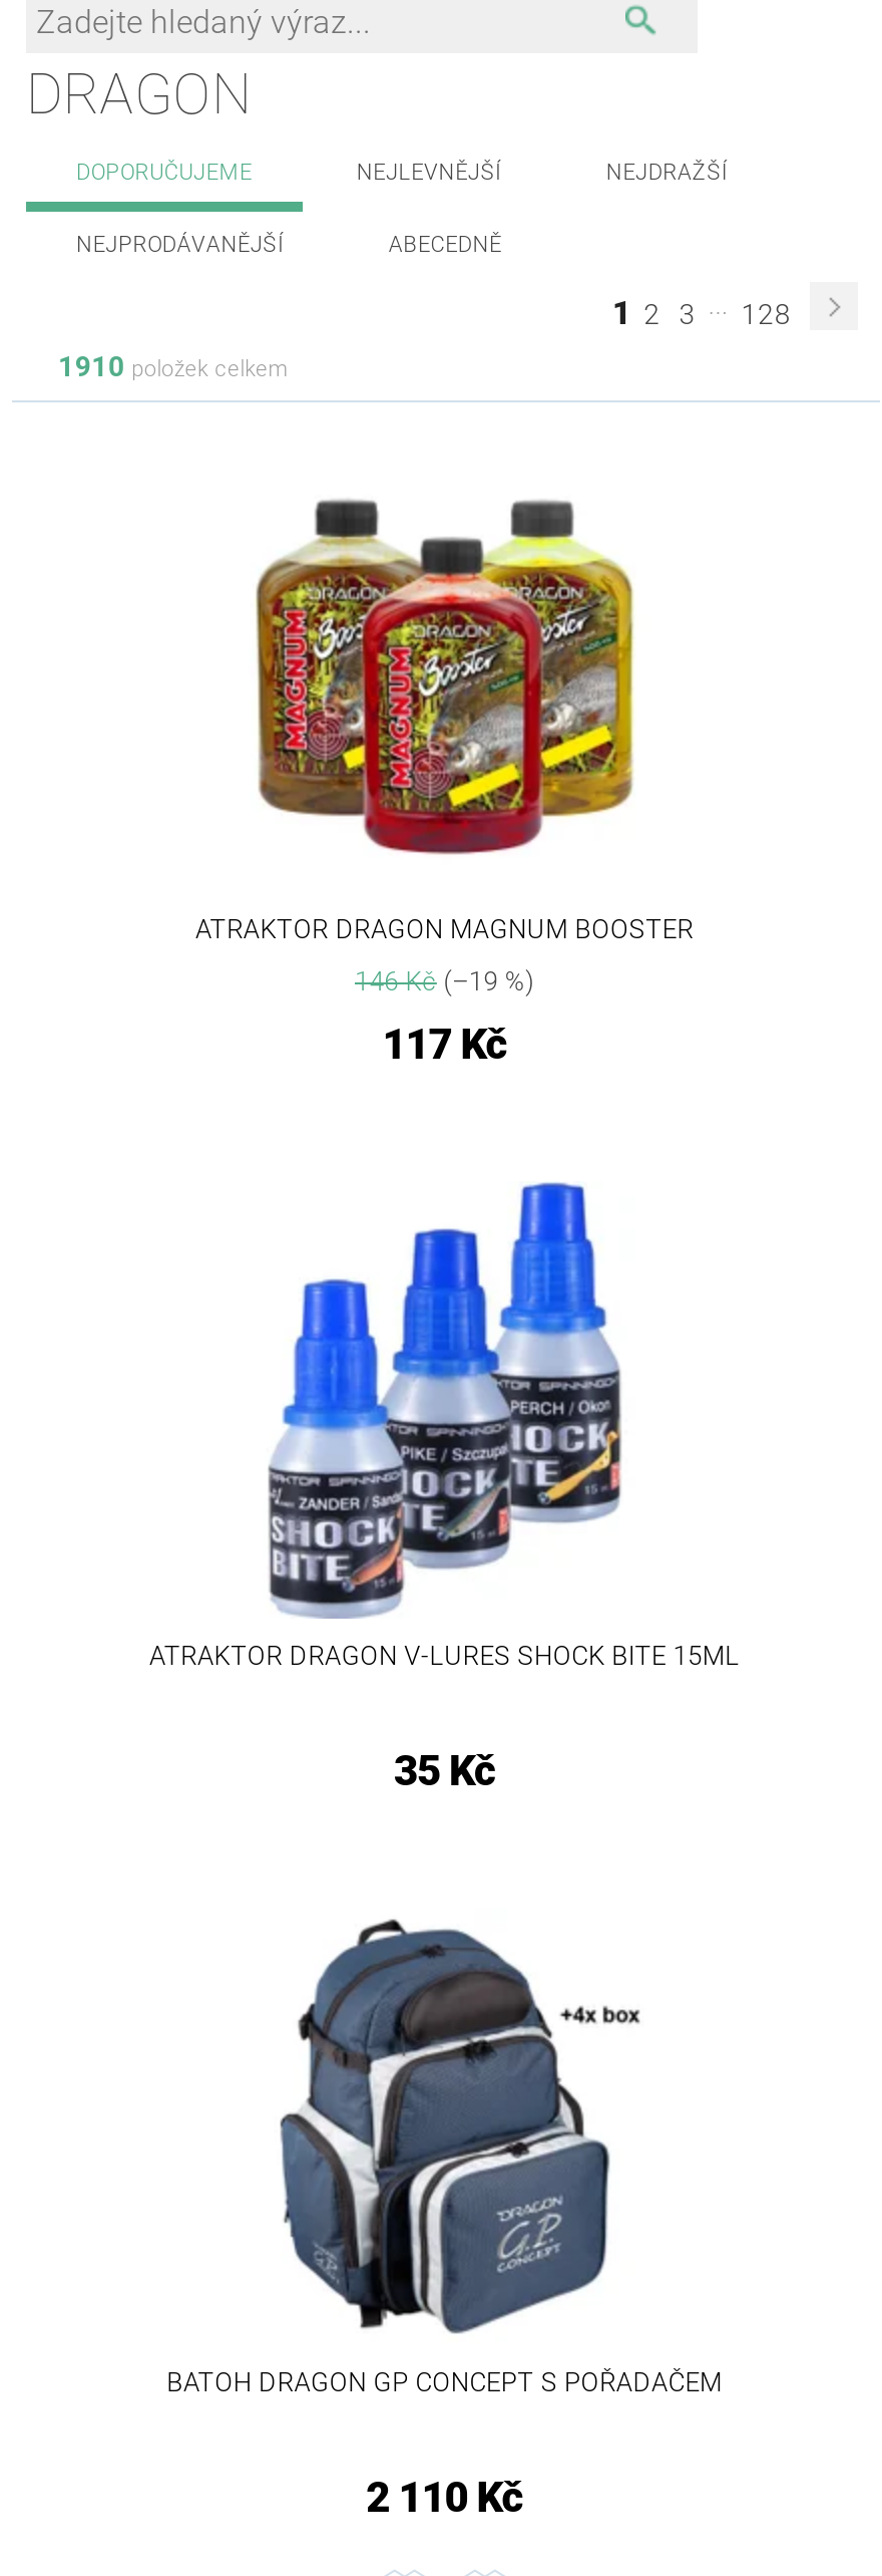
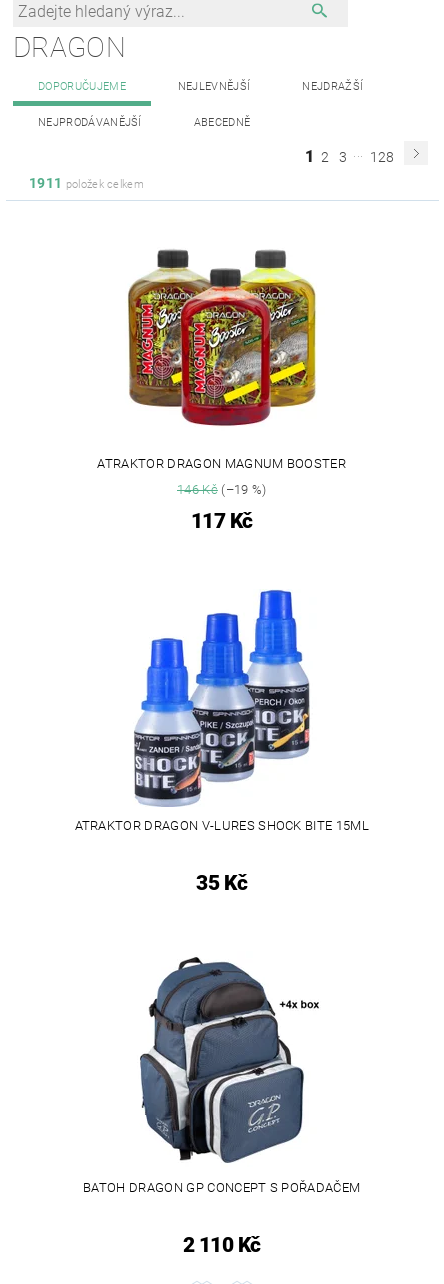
[58,350,289,382] 1910 položek celkem -> [29,175,144,191] 1911 položek celkem

